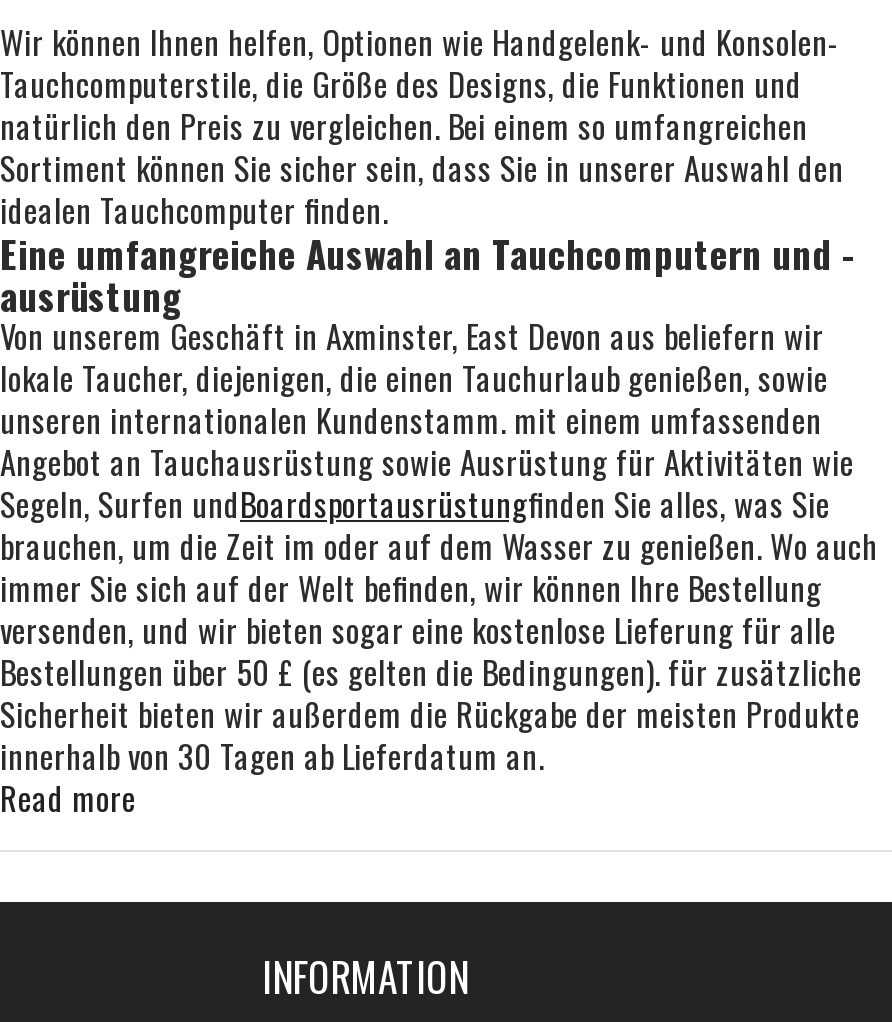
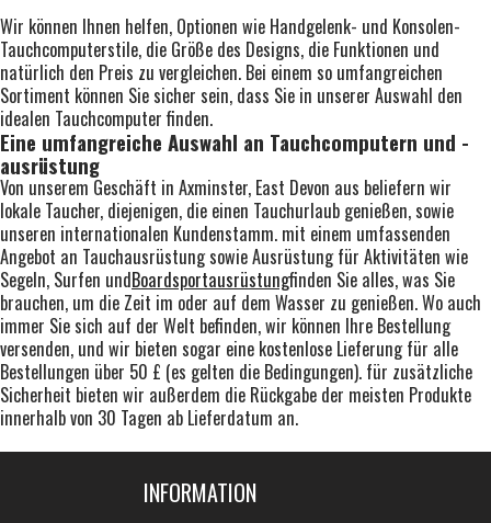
[0,773,136,821] Read more -> none

